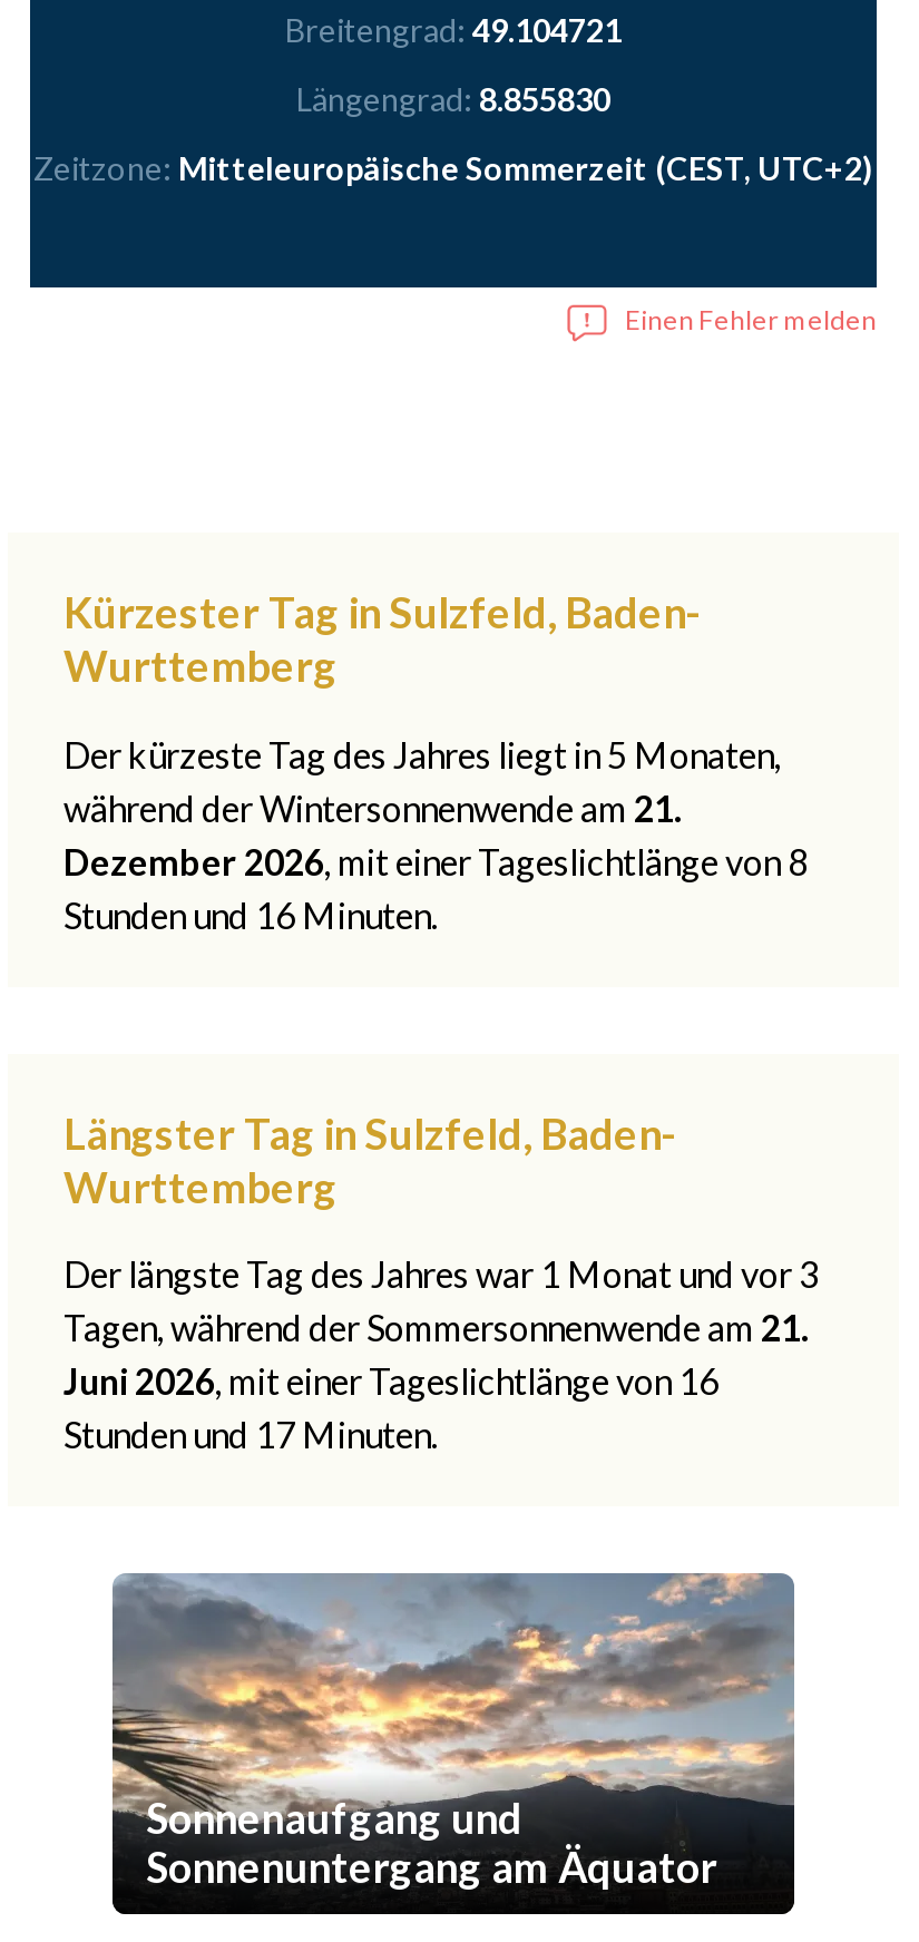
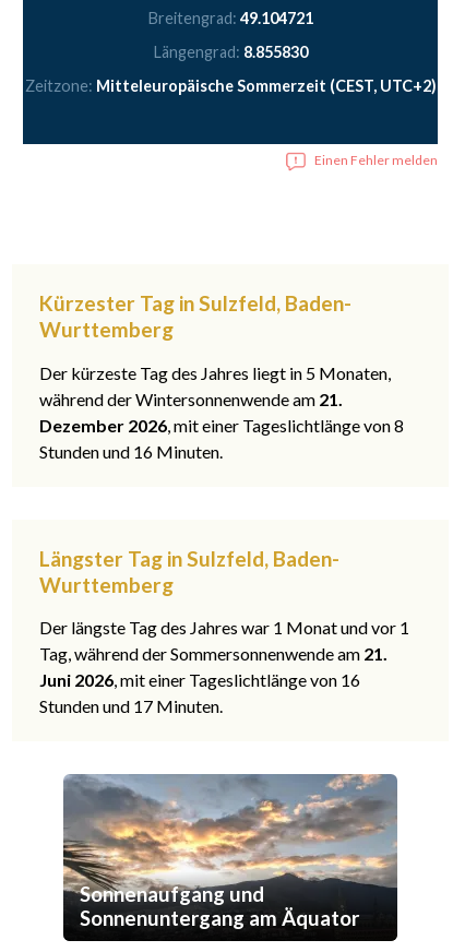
[63,1253,819,1296] Der längste Tag des Jahres war 1 Monat und vor 3 -> [39,617,409,638] Der längste Tag des Jahres war 1 Monat und vor 1
[63,1307,810,1349] Tagen, während der Sommersonnenwende am 21. -> [39,643,388,664] Tag, während der Sommersonnenwende am 21.

